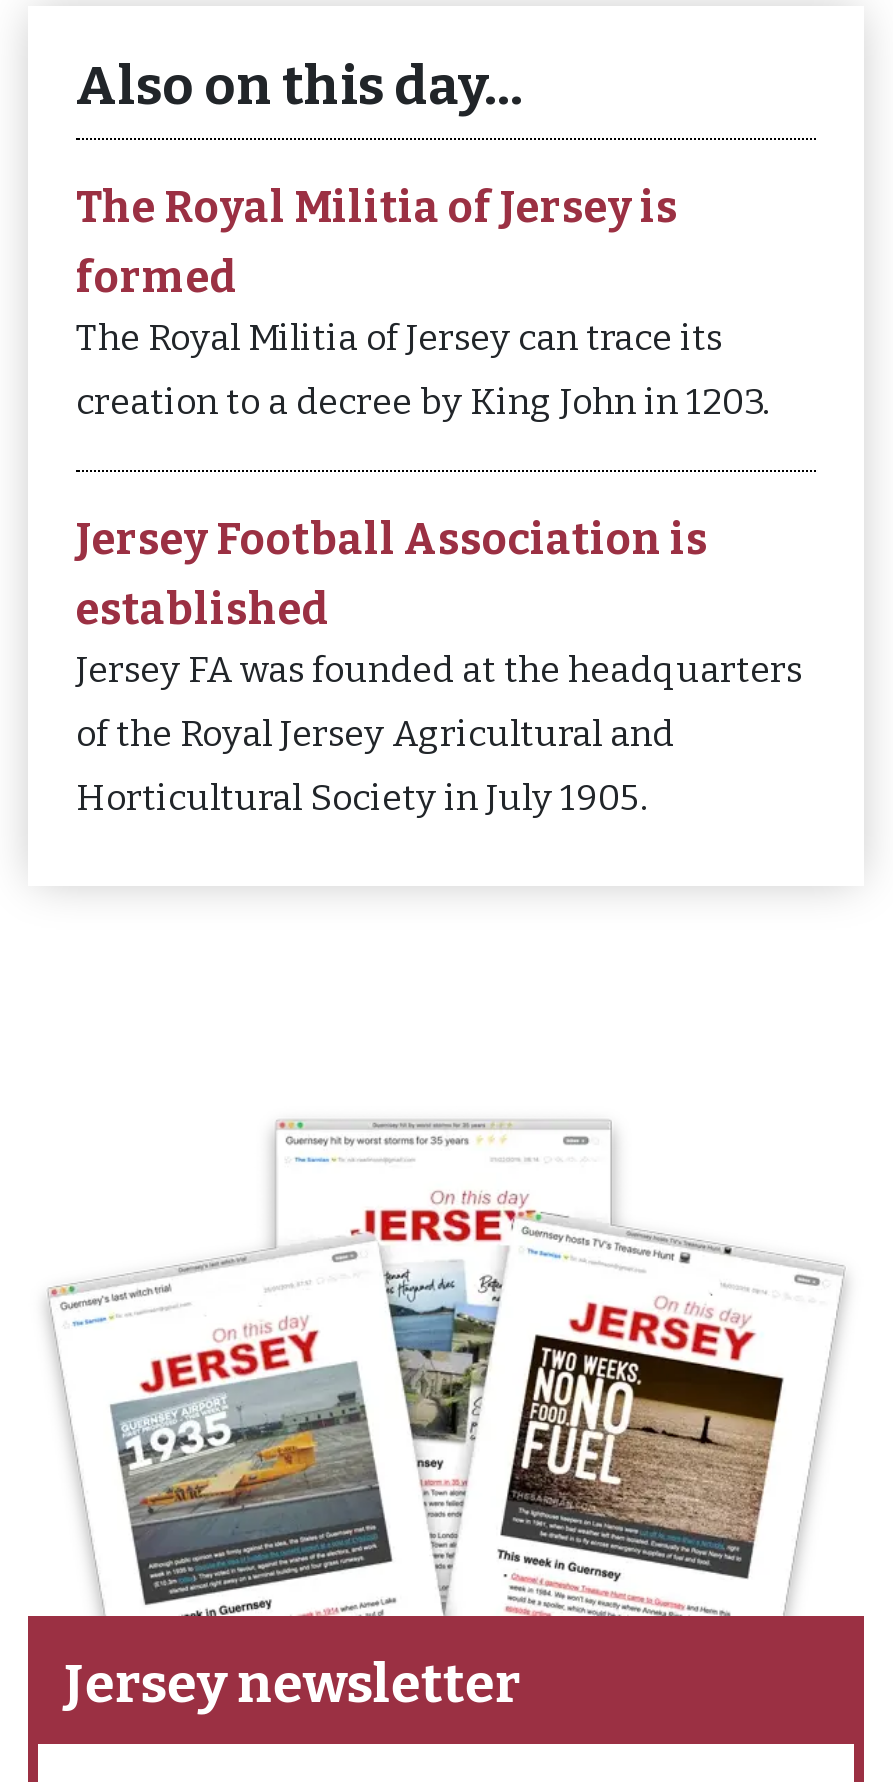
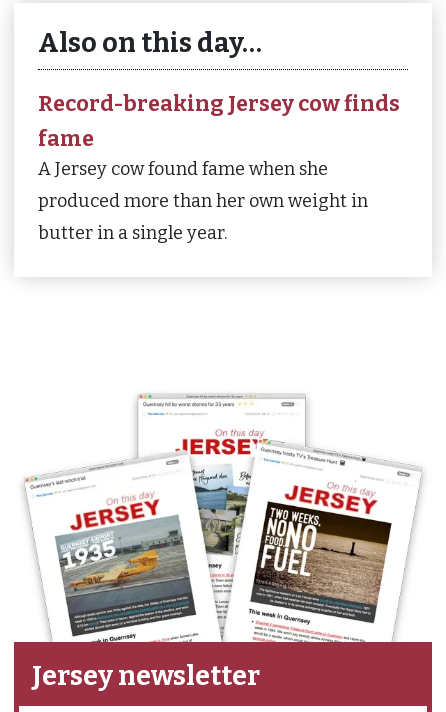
[76,182,802,820] The Royal Militia of Jersey is | formed | The Royal Militia of Jersey can trace its | creation to a decree by King John in 1203. | Jersey Football Association is | established | Jersey FA was founded at the headquarters | of the Royal Jersey Agricultural and | Horticultural Society in July 1905. -> [38,91,400,244] Record-breaking Jersey cow finds | fame | A Jersey cow found fame when she | produced more than her own weight in | butter in a single year.

